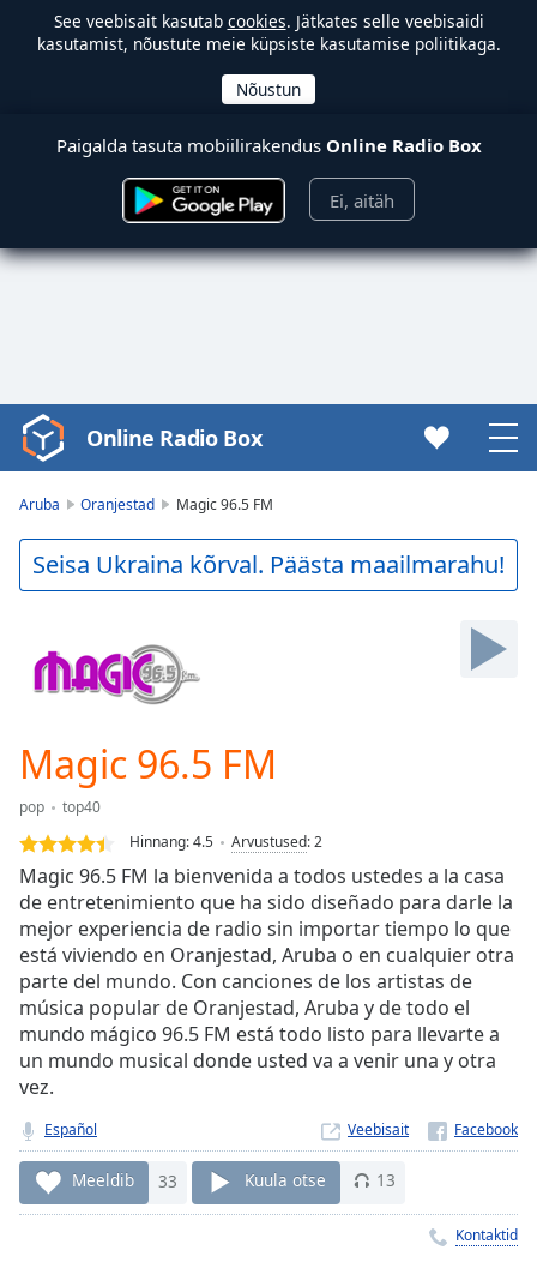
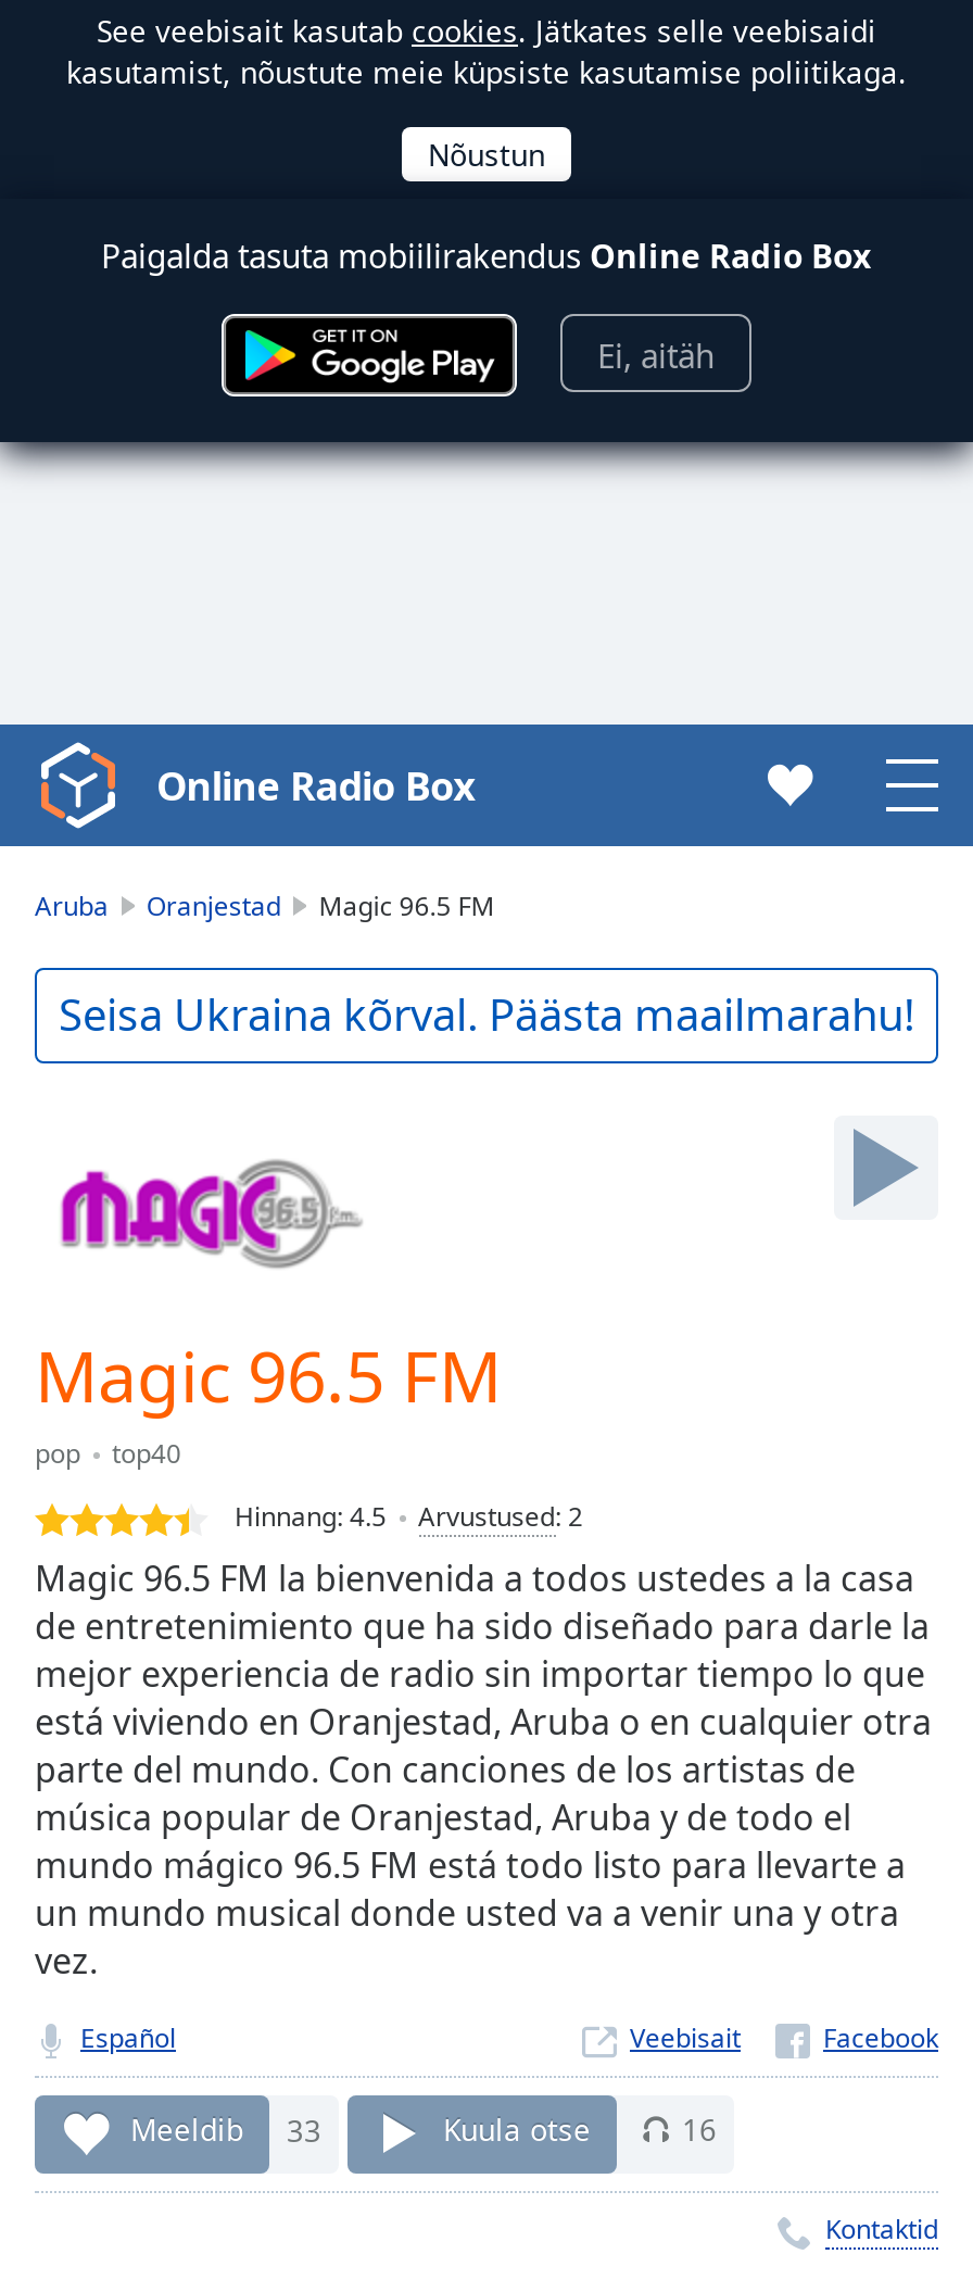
[376,1169,396,1192] 13 -> [682,2109,717,2151] 16

